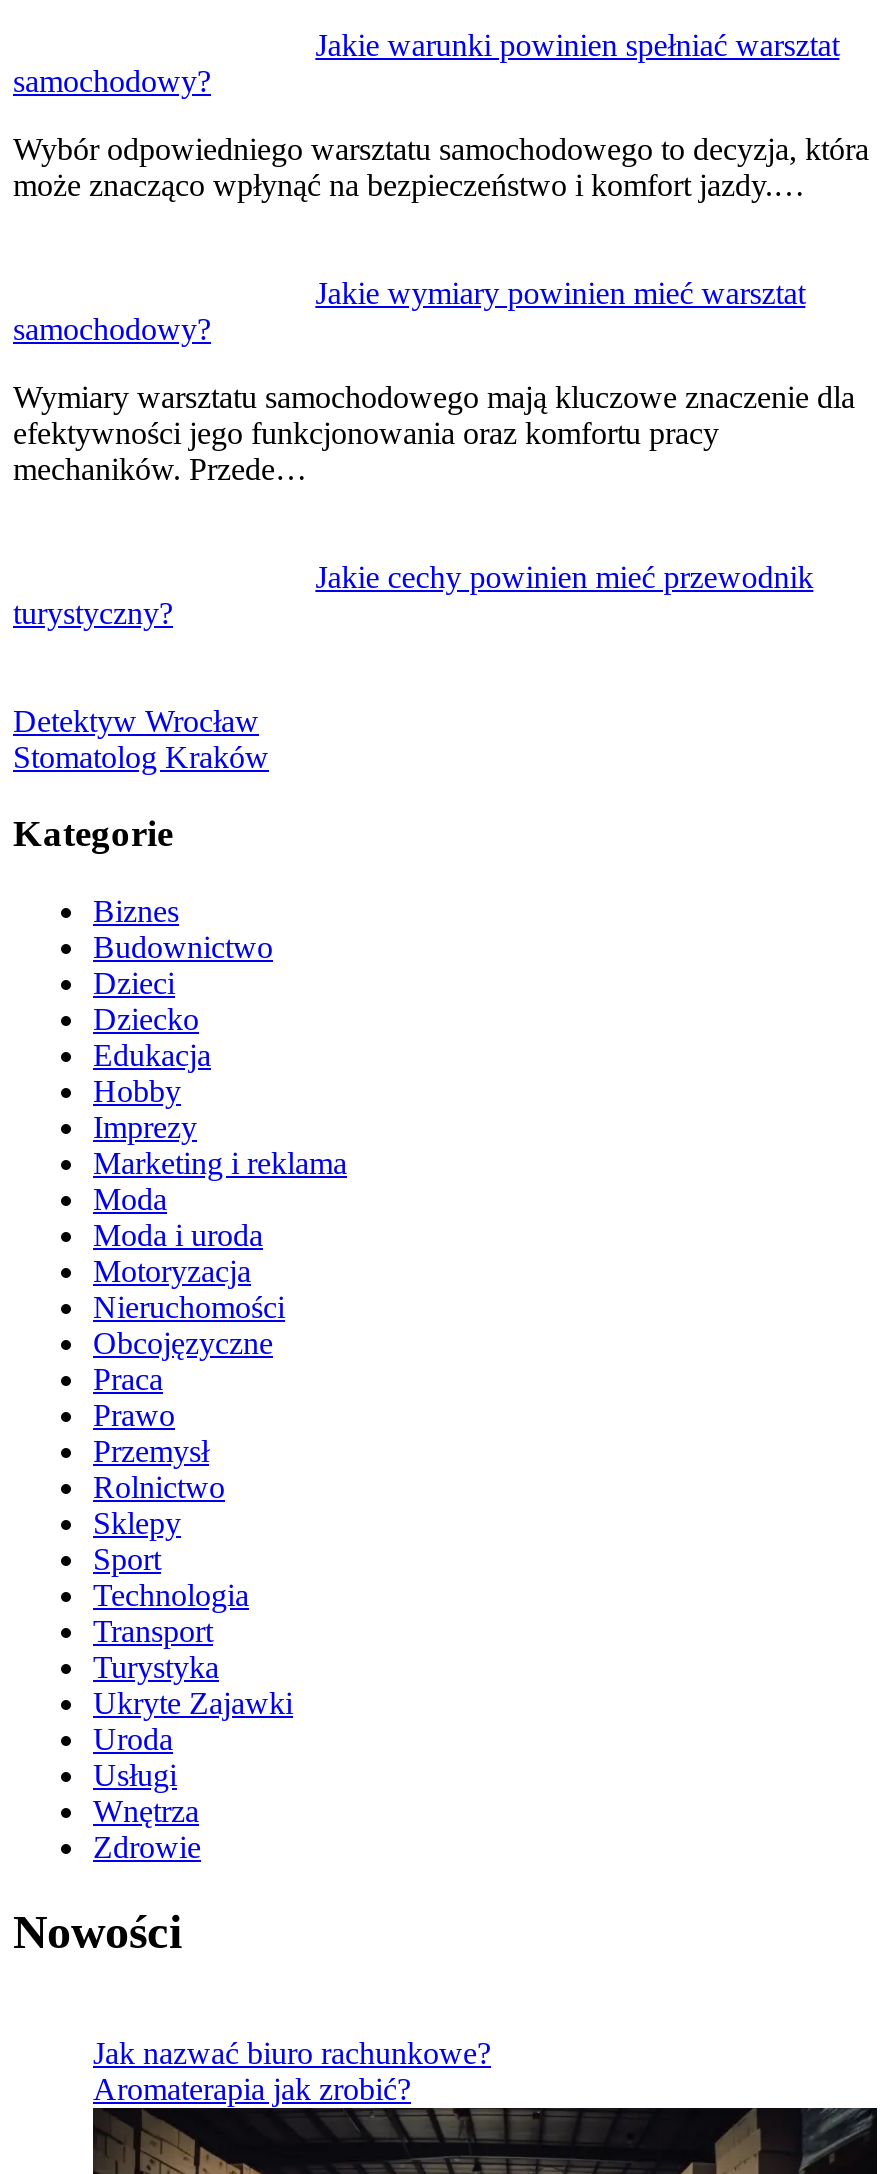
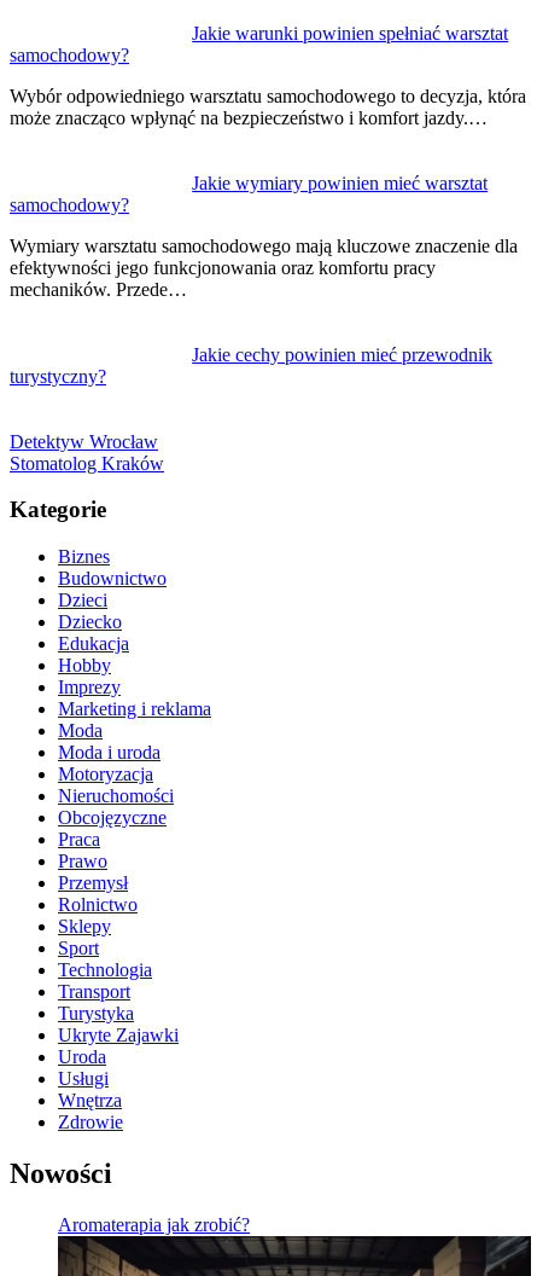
[93,2036,491,2070] Jak nazwać biuro rachunkowe? -> none

